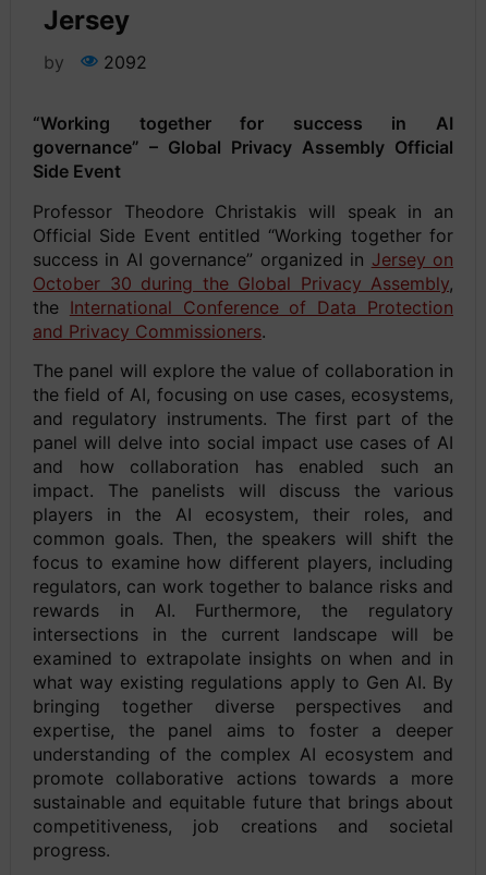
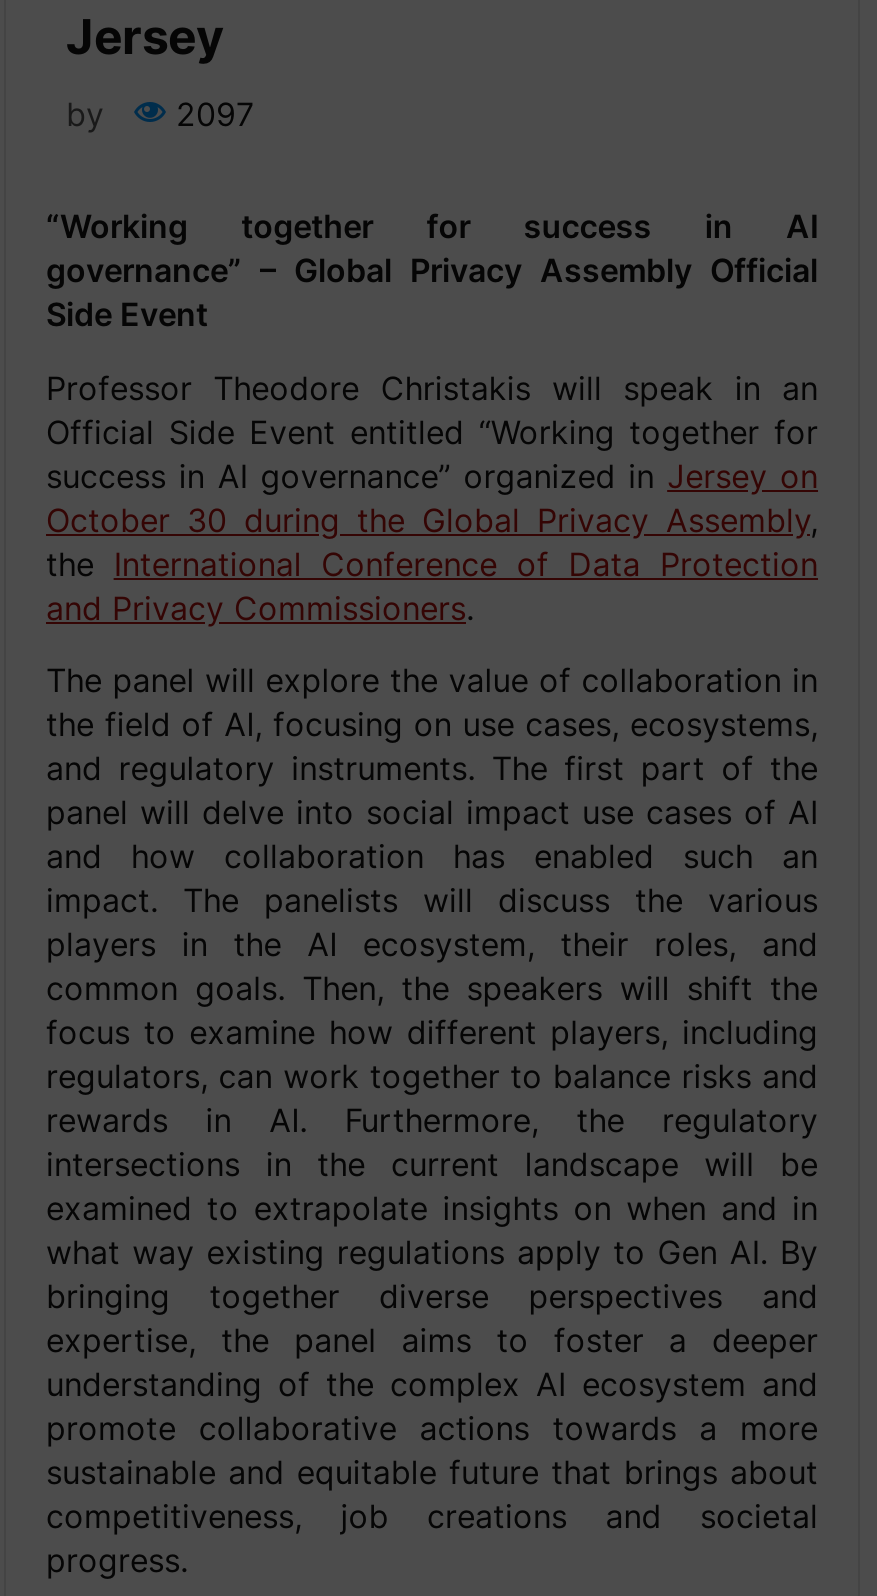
[44,51,147,73] by 2092 -> [66,94,254,134] by 2097

